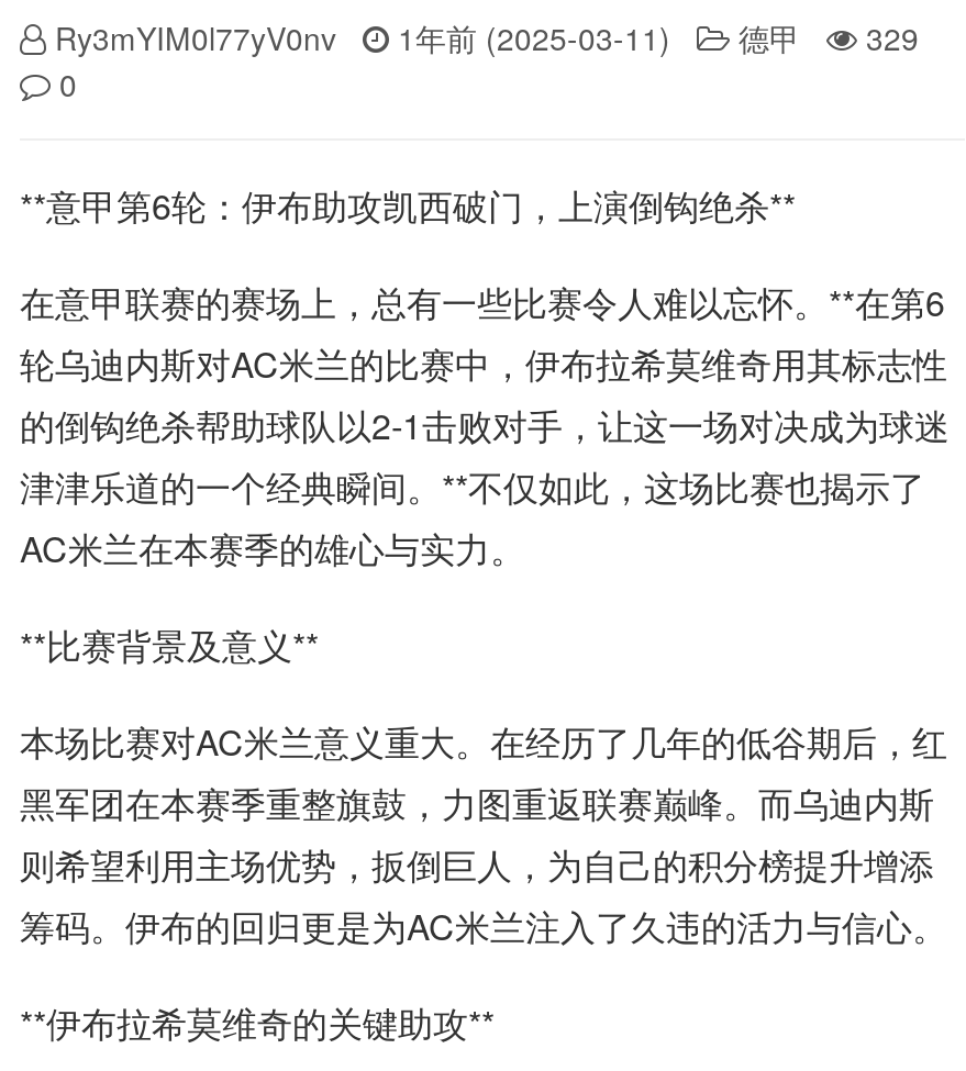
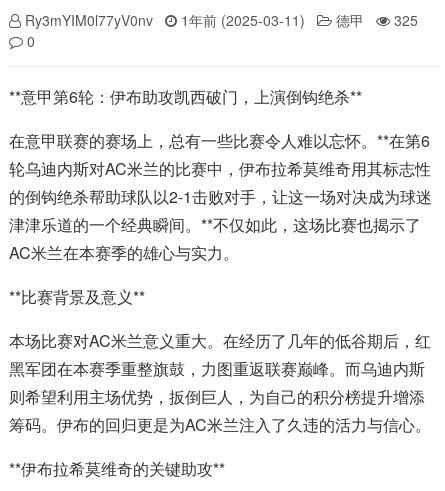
[55,15,919,59] Ry3mYIM0l77yV0nv 1年前 (2025-03-11) 德甲 329 -> [25,10,418,30] Ry3mYIM0l77yV0nv 1年前 (2025-03-11) 德甲 325

